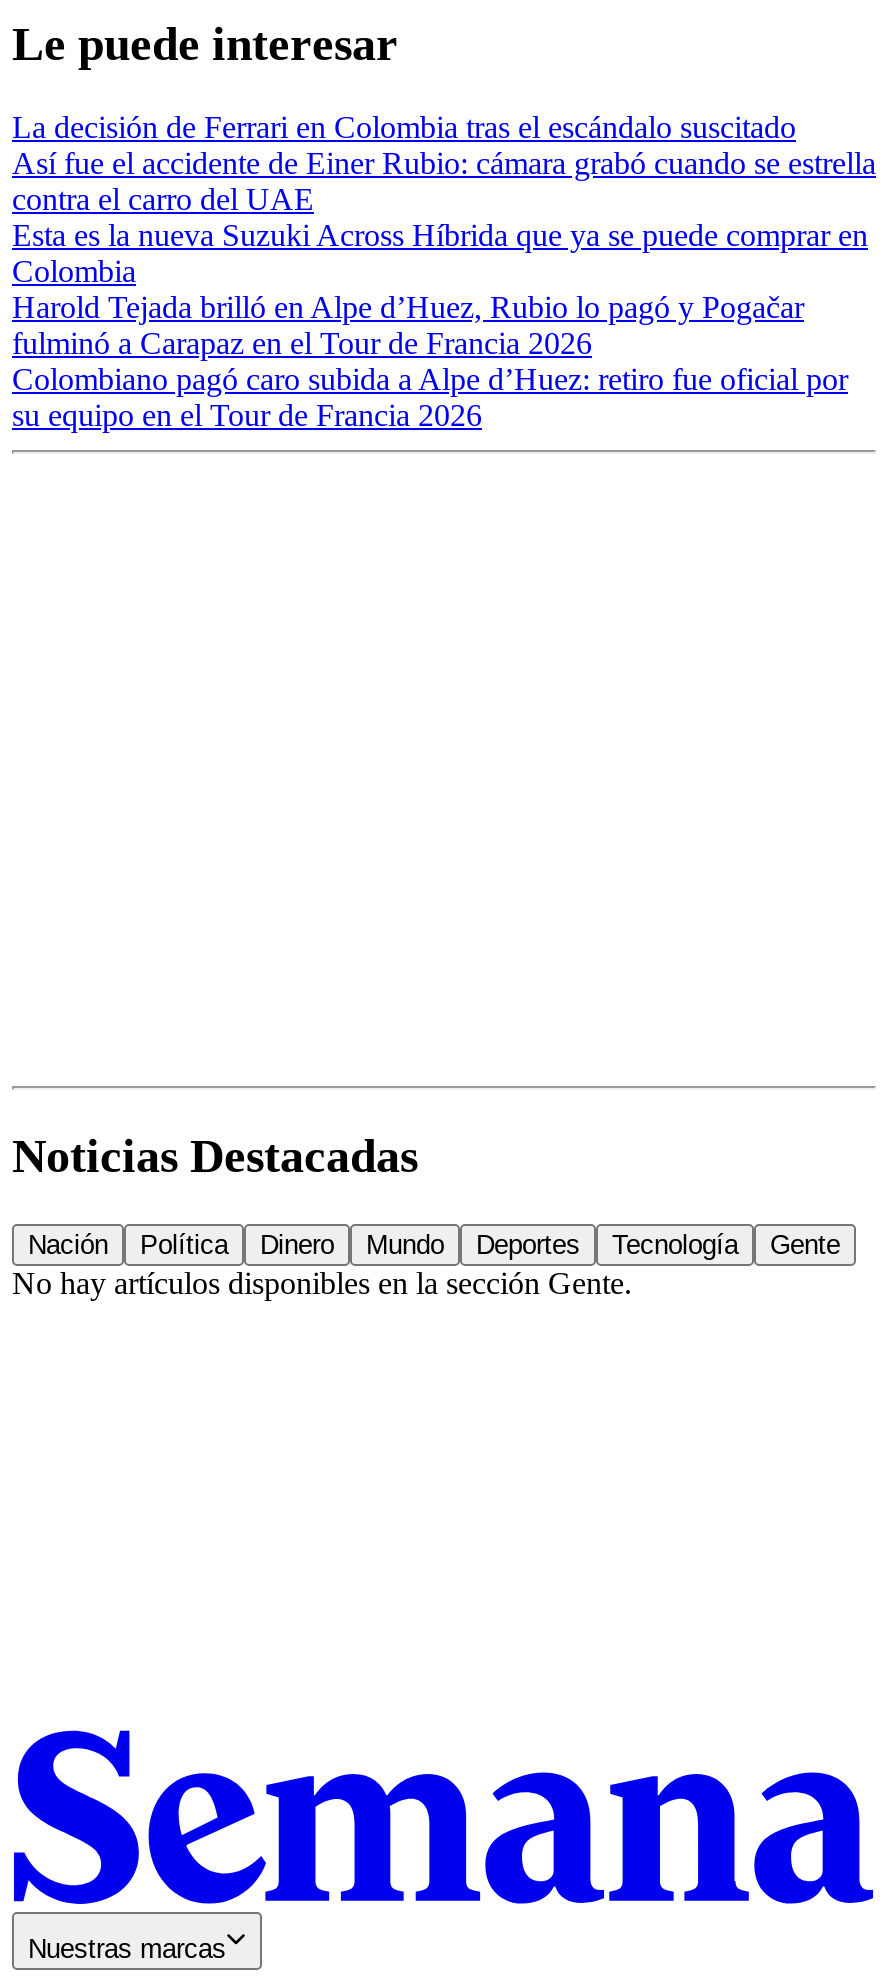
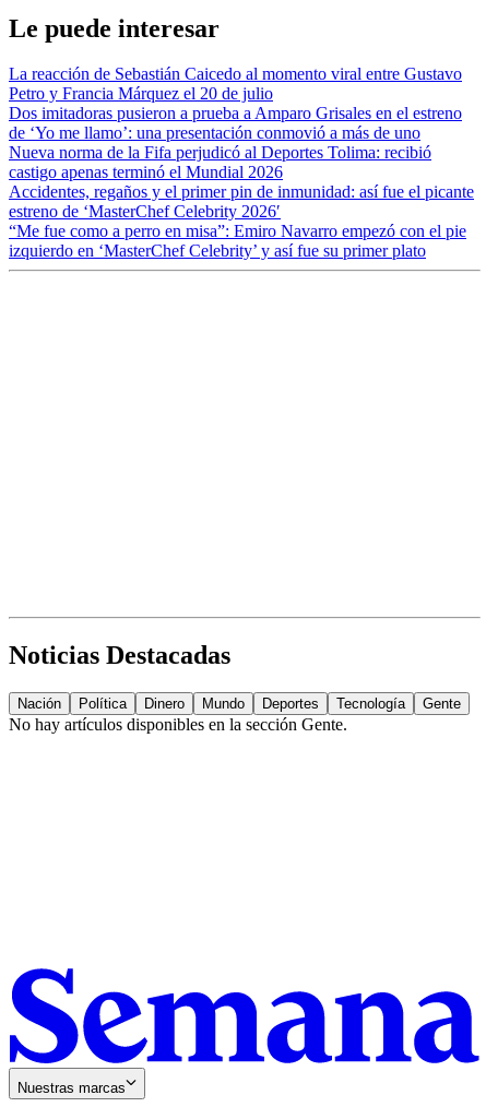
[12,111,876,433] La decisión de Ferrari en Colombia tras el escándalo suscitado | Así fue el accidente de Einer Rubio: cámara grabó cuando se estrella | contra el carro del UAE | Esta es la nueva Suzuki Across Híbrida que ya se puede comprar en | Colombia | Harold Tejada brilló en Alpe d’Huez, Rubio lo pagó y Pogačar | fulminó a Carapaz en el Tour de Francia 2026 | Colombiano pagó caro subida a Alpe d’Huez: retiro fue oficial por | su equipo en el Tour de Francia 2026 -> [9,65,474,260] La reacción de Sebastián Caicedo al momento viral entre Gustavo | Petro y Francia Márquez el 20 de julio | Dos imitadoras pusieron a prueba a Amparo Grisales en el estreno | de ‘Yo me llamo’: una presentación conmovió a más de uno | Nueva norma de la Fifa perjudicó al Deportes Tolima: recibió | castigo apenas terminó el Mundial 2026 | Accidentes, regaños y el primer pin de inmunidad: así fue el picante | estreno de ‘MasterChef Celebrity 2026′ | “Me fue como a perro en misa”: Emiro Navarro empezó con el pie | izquierdo en ‘MasterChef Celebrity’ y así fue su primer plato

